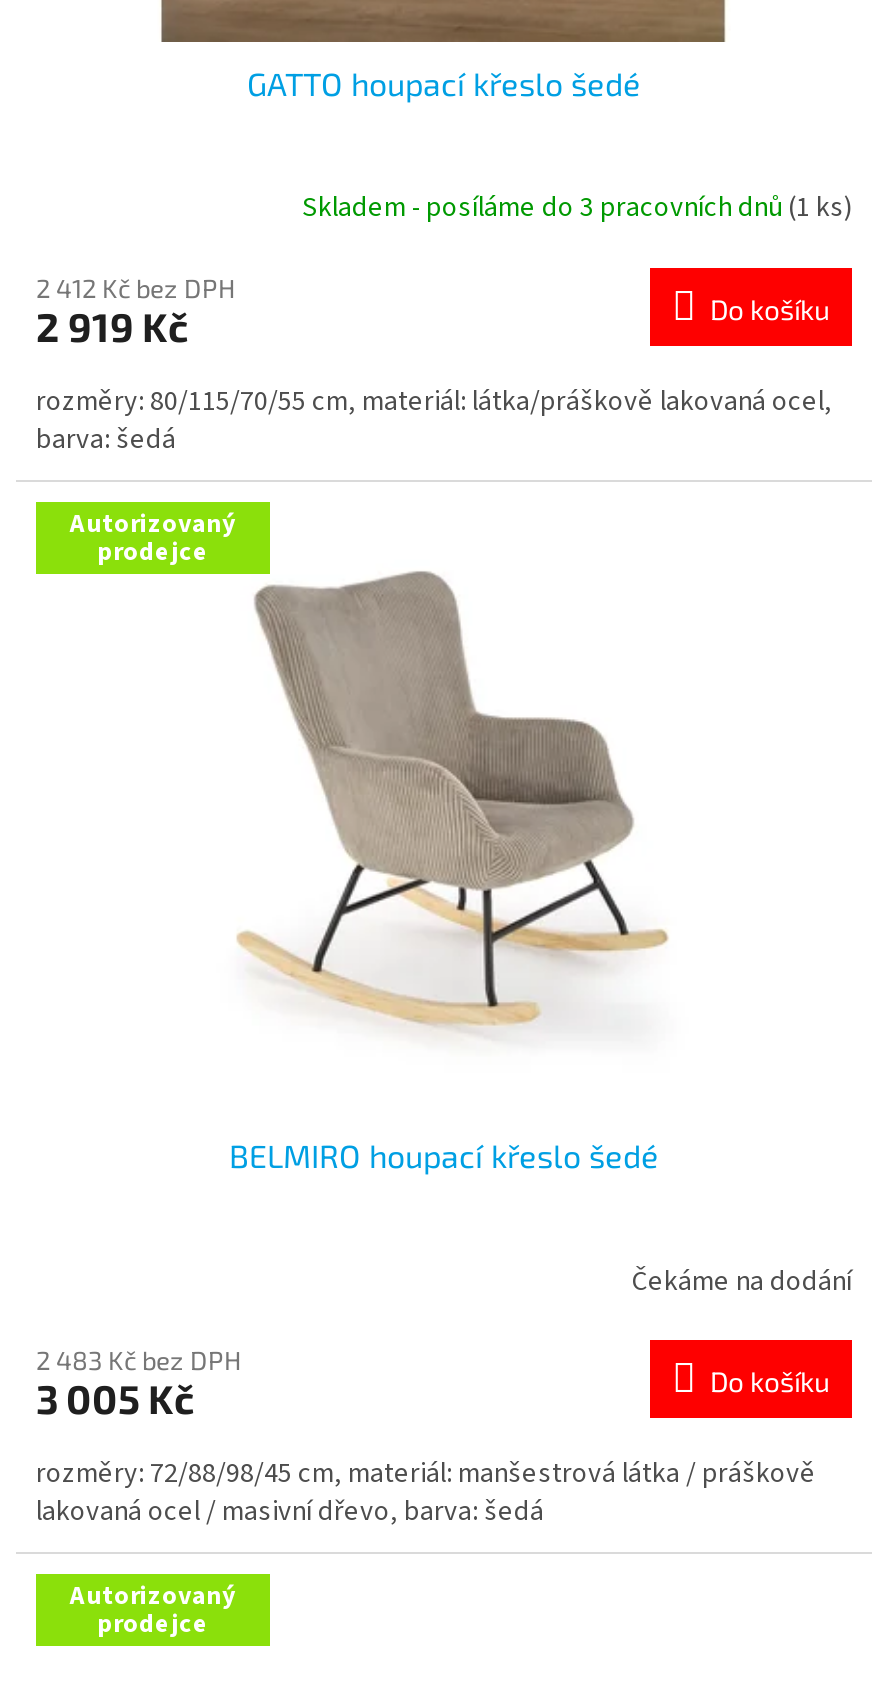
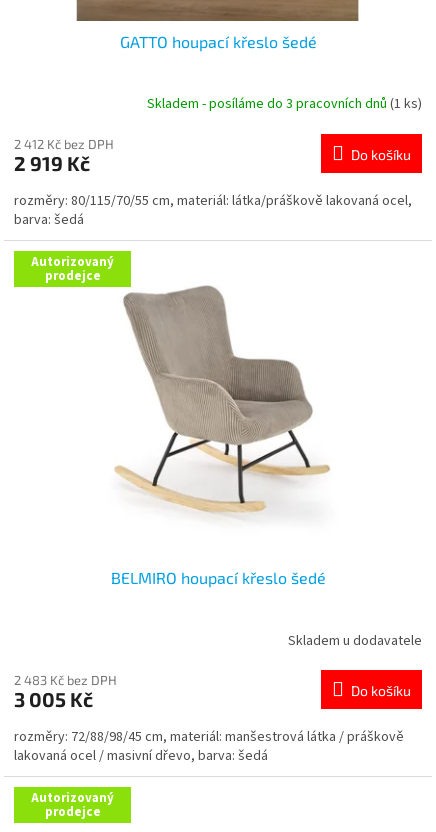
[632,1262,852,1302] Čekáme na dodání -> [288,631,422,651] Skladem u dodavatele

